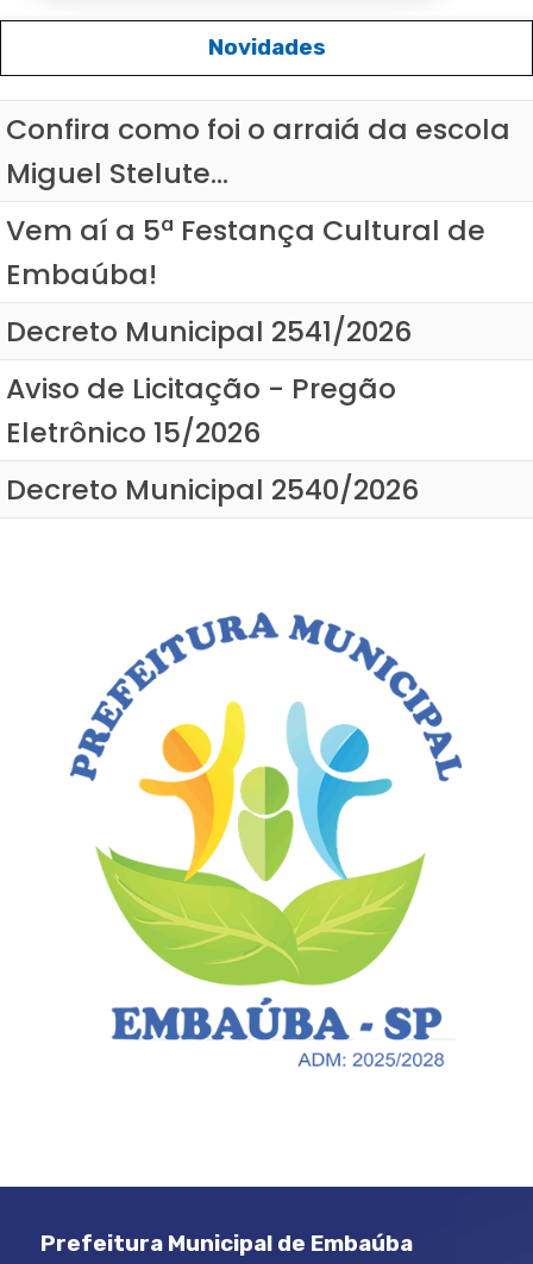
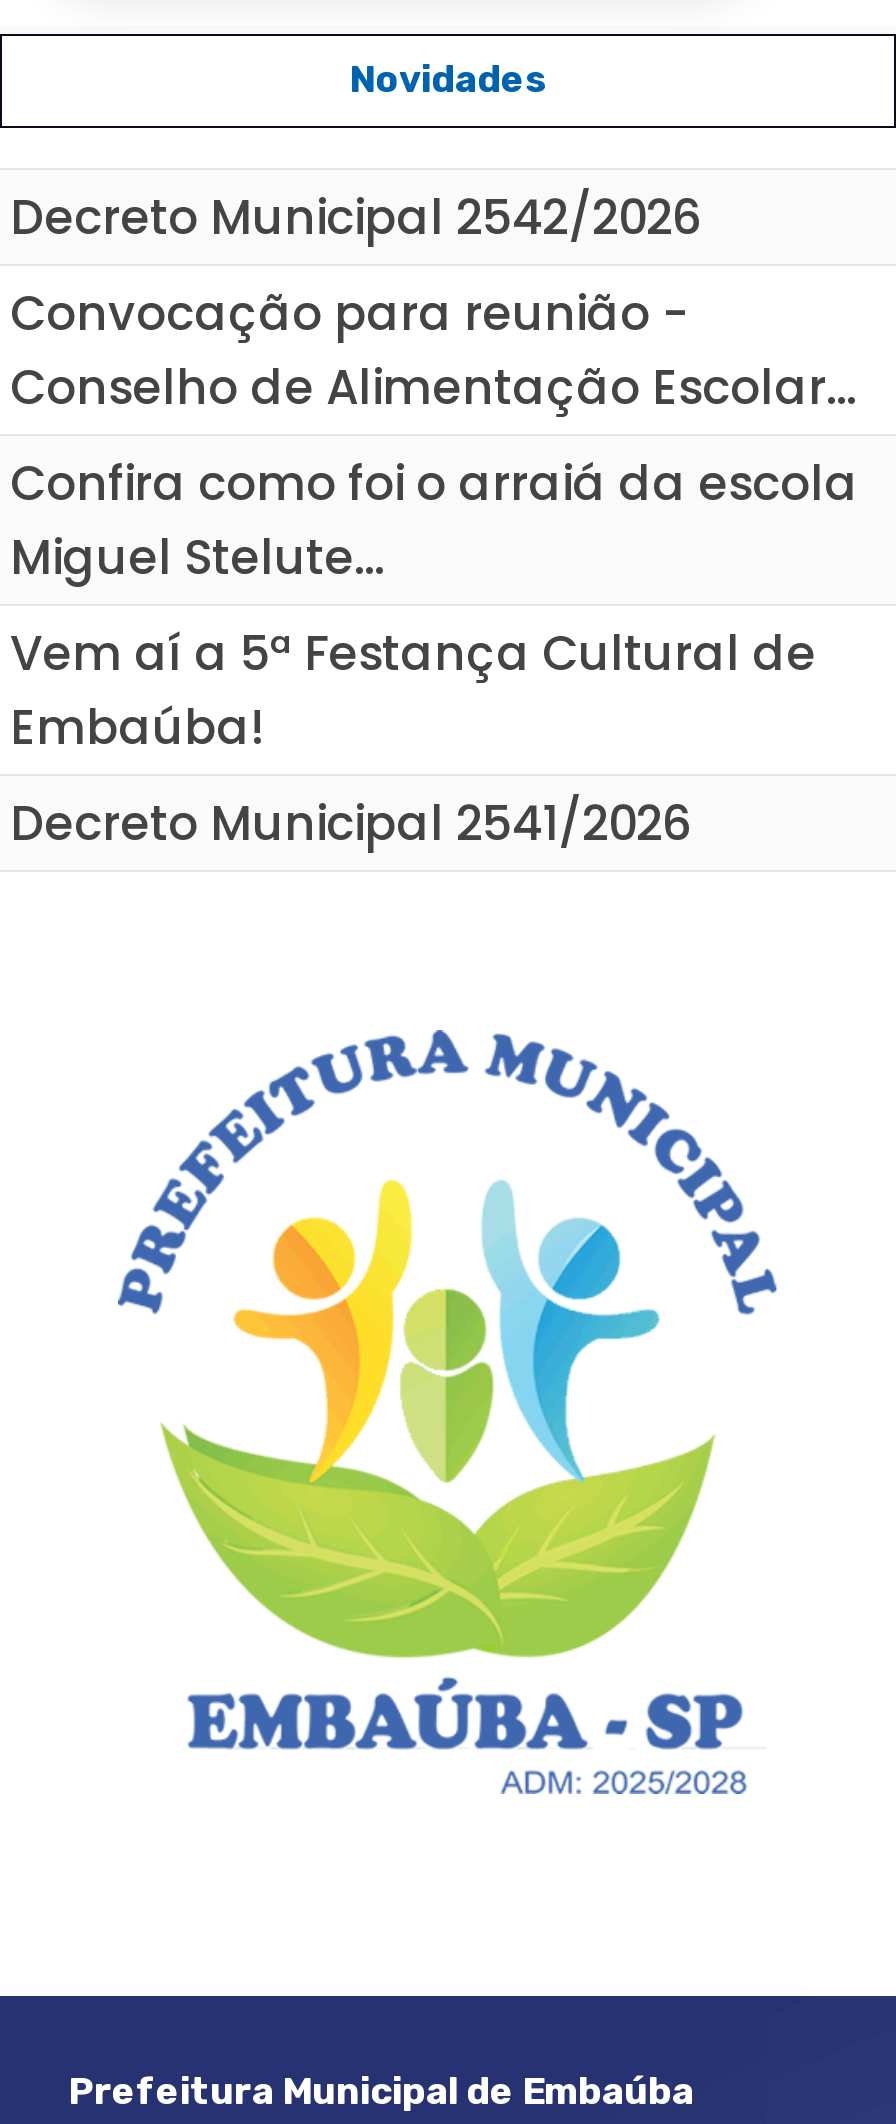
none -> [10,185,856,421] Decreto Municipal 2542/2026 | Convocação para reunião - | Conselho de Alimentação Escolar...
moved [6,110,510,351] -> [10,451,858,857]: Confira como foi o arraiá da escola | Miguel Stelute... | Vem aí a 5ª Festança Cultural de | Embaúba! | Decreto Municipal 2541/2026
[6,369,419,510] Aviso de Licitação - Pregão | Eletrônico 15/2026 | Decreto Municipal 2540/2026 -> none

